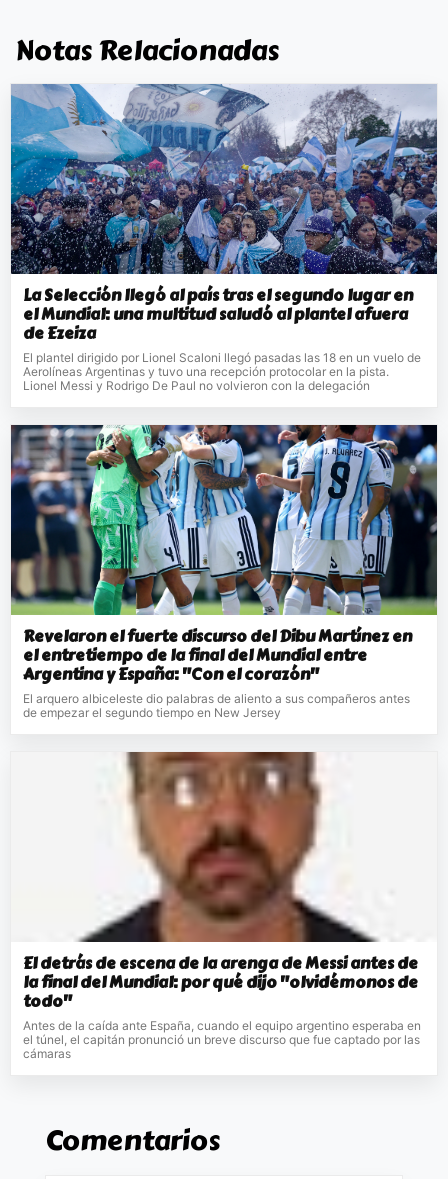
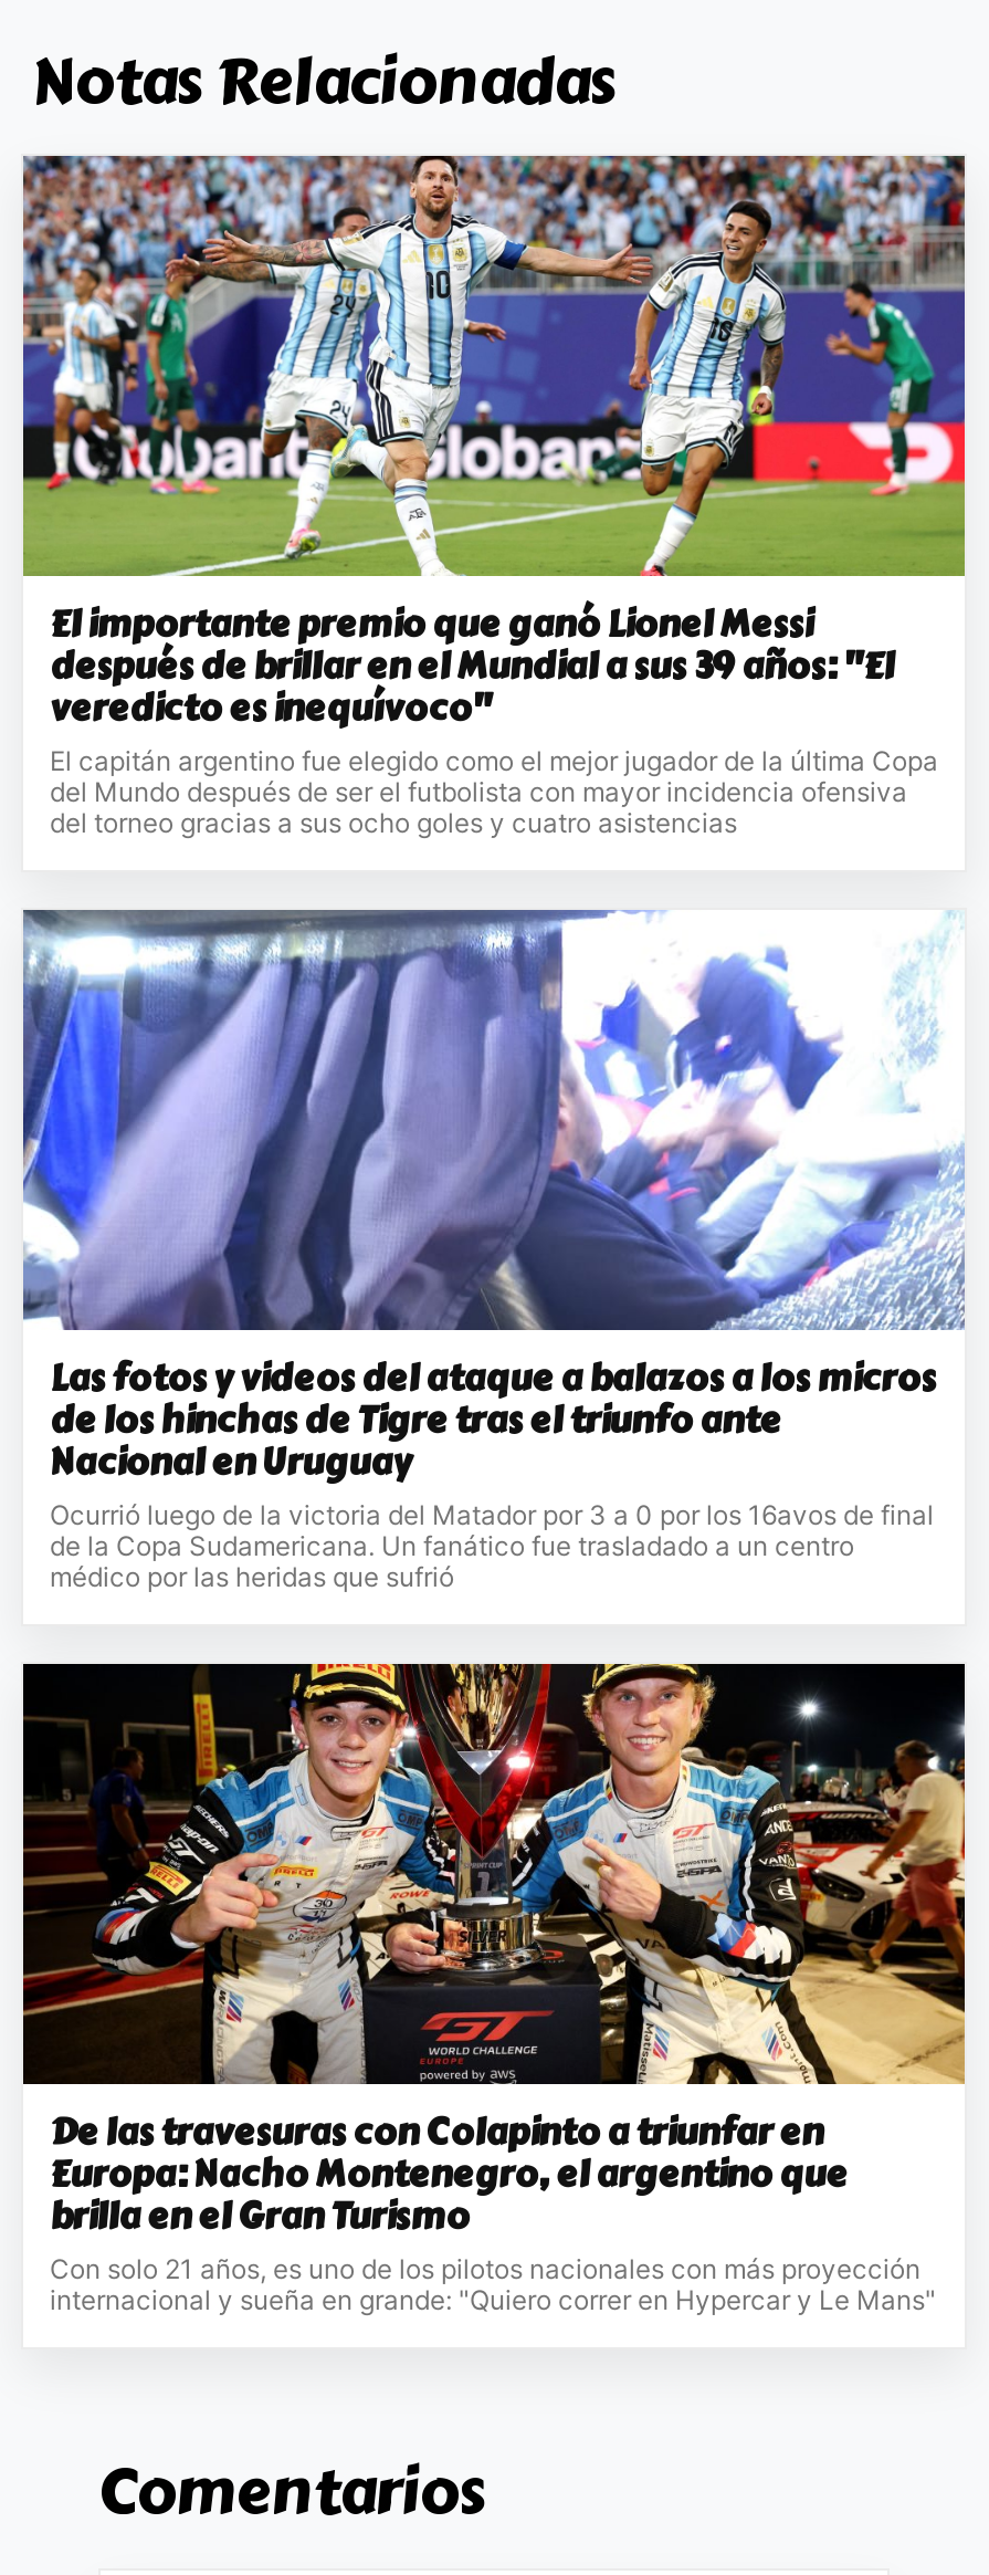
[10,83,438,393] [image] | La Selección llegó al país tras el segundo lugar en | el Mundial: una multitud saludó al plantel afuera | de Ezeiza | El plantel dirigido por Lionel Scaloni llegó pasadas las 18 en un vuelo de | Aerolíneas Argentinas y tuvo una recepción protocolar en la pista. | Lionel Messi y Rodrigo De Paul no volvieron con la delegación -> [21,154,967,839] [image] | El importante premio que ganó Lionel Messi | después de brillar en el Mundial a sus 39 años: "El | veredicto es inequívoco" | El capitán argentino fue elegido como el mejor jugador de la última Copa | del Mundo después de ser el futbolista con mayor incidencia ofensiva | del torneo gracias a sus ocho goles y cuatro asistencias
[10,424,438,720] [image] | Revelaron el fuerte discurso del Dibu Martínez en | el entretiempo de la final del Mundial entre | Argentina y España: "Con el corazón" | El arquero albiceleste dio palabras de aliento a sus compañeros antes | de empezar el segundo tiempo en New Jersey -> [21,908,965,1593] [image] | Las fotos y videos del ataque a balazos a los micros | de los hinchas de Tigre tras el triunfo ante | Nacional en Uruguay | Ocurrió luego de la victoria del Matador por 3 a 0 por los 16avos de final | de la Copa Sudamericana. Un fanático fue trasladado a un centro | médico por las heridas que sufrió
[11,751,437,1061] [image] | El detrás de escena de la arenga de Messi antes de | la final del Mundial: por qué dijo "olvidémonos de | todo" | Antes de la caída ante España, cuando el equipo argentino esperaba en | el túnel, el capitán pronunció un breve discurso que fue captado por las | cámaras -> [21,1633,967,2316] [image] | De las travesuras con Colapinto a triunfar en | Europa: Nacho Montenegro, el argentino que | brilla en el Gran Turismo | Con solo 21 años, es uno de los pilotos nacionales con más proyección | internacional y sueña en grande: "Quiero correr en Hypercar y Le Mans"

